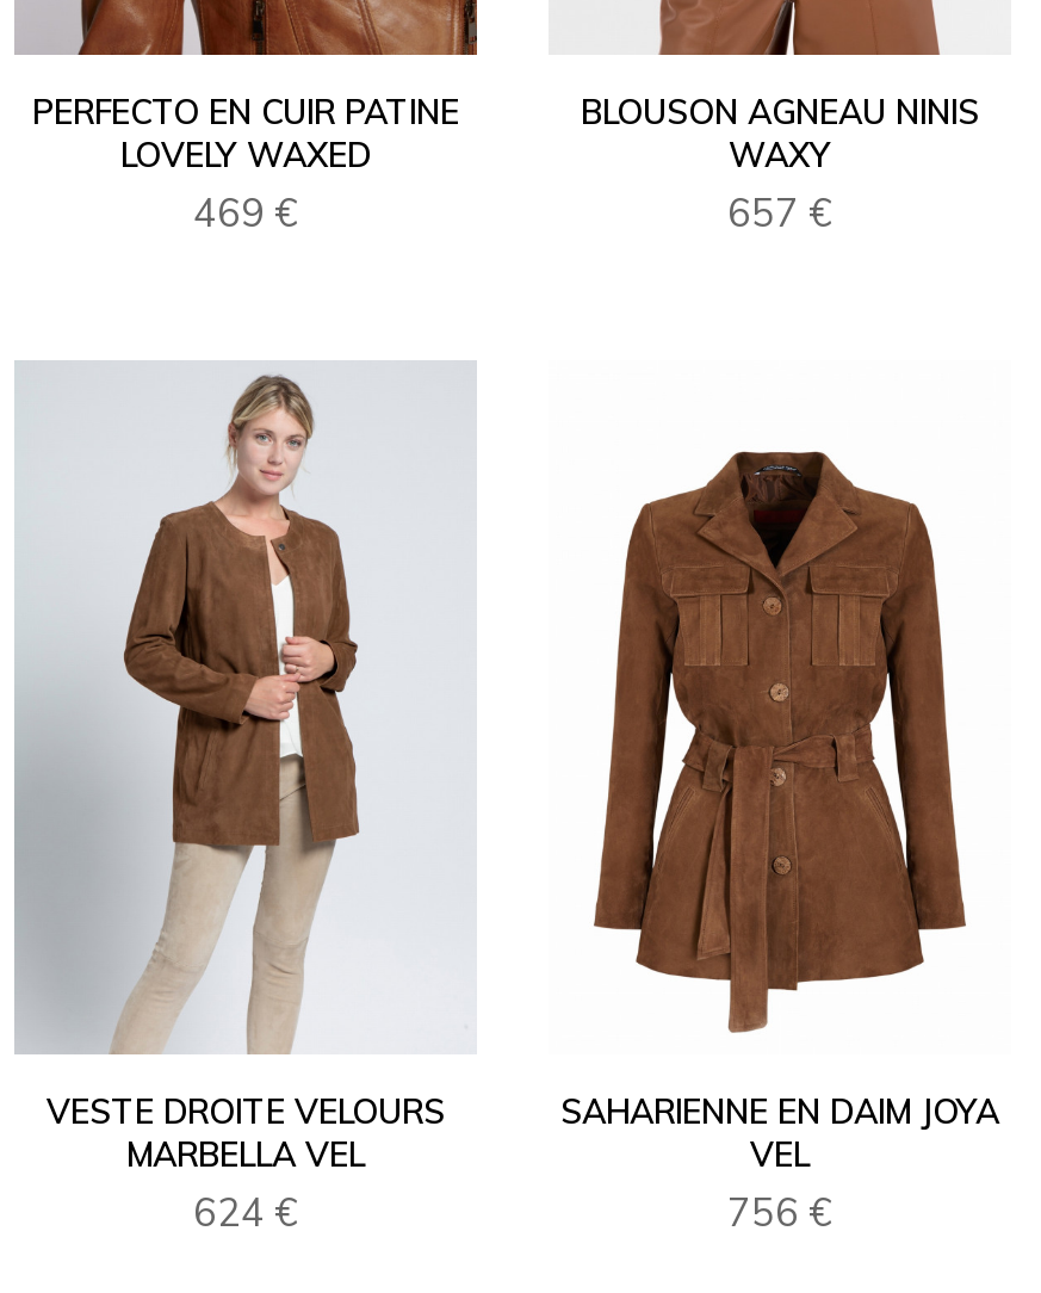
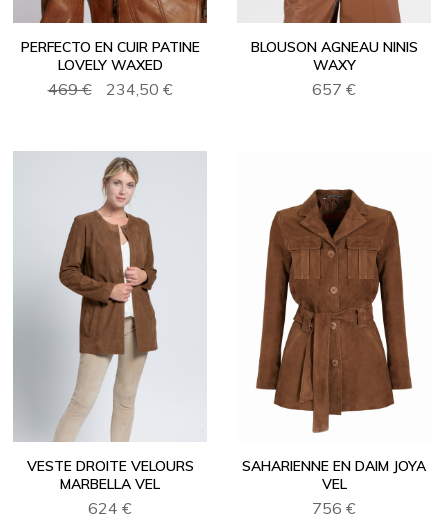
none -> [105,79,172,99] 234,50 €

